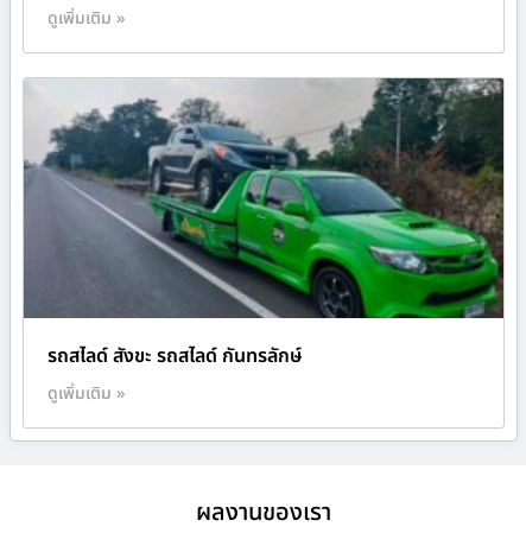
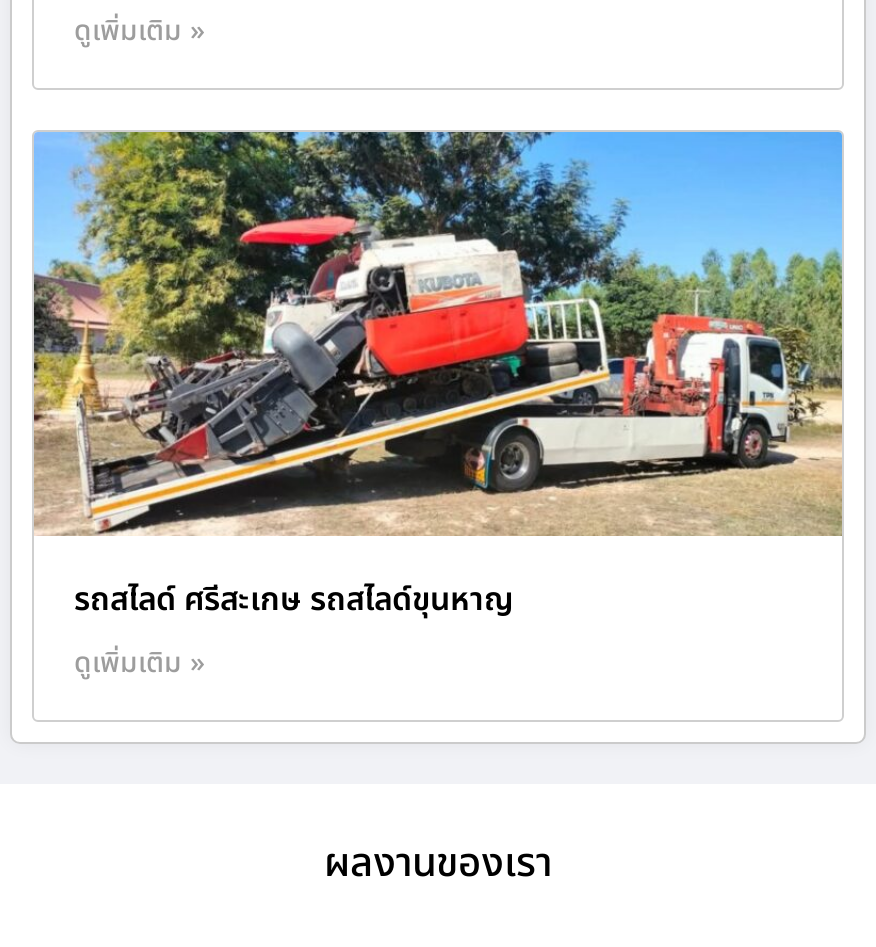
[23,77,505,370] [image] | รถสไลด์ สังขะ รถสไลด์ กันทรลักษ์ -> [32,130,844,624] [image] | รถสไลด์ ศรีสะเกษ รถสไลด์ขุนหาญ

